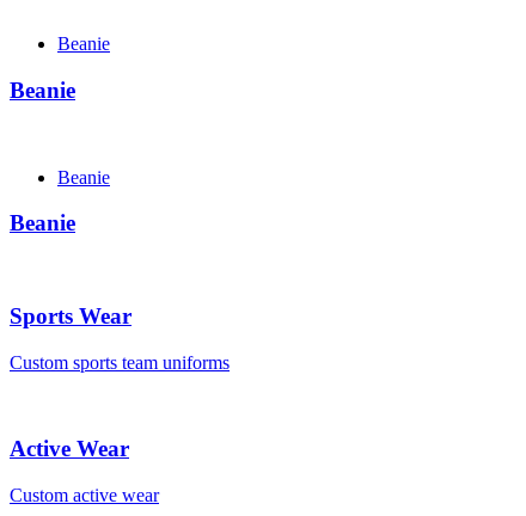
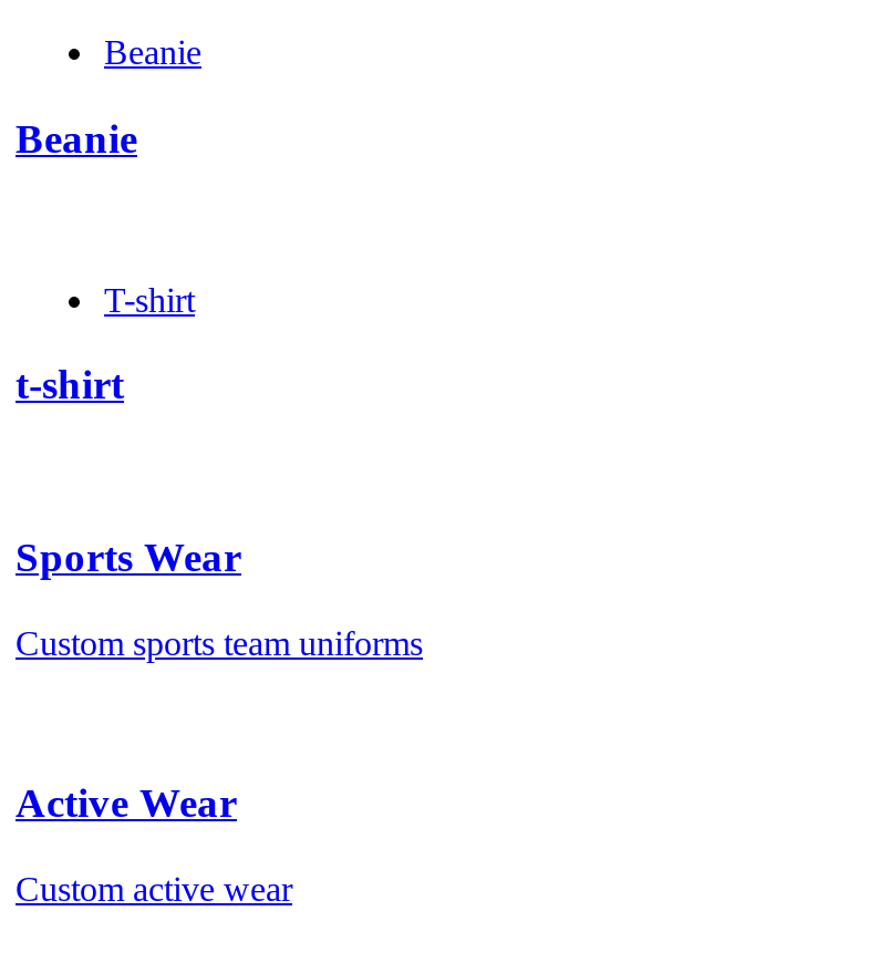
[57,167,110,187] Beanie -> [104,281,195,318] T-shirt
[10,211,75,236] Beanie -> [15,362,124,408] t-shirt

